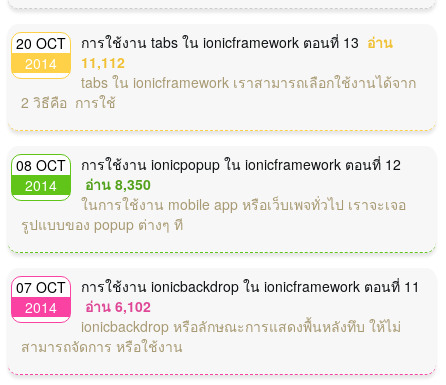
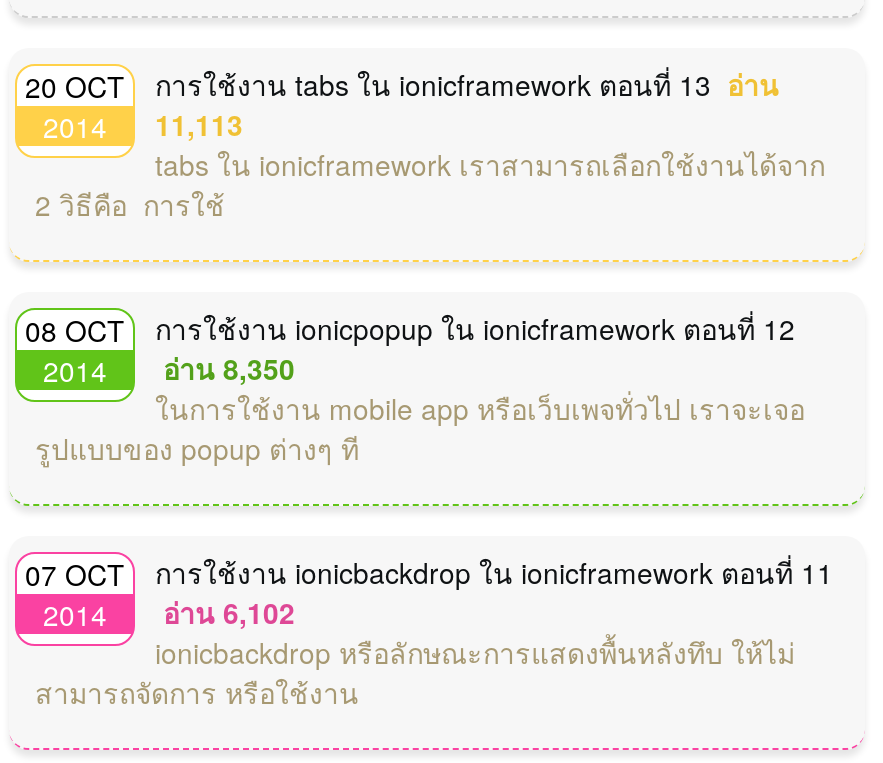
[25,52,125,73] 2014 11,112 -> [43,103,243,145] 2014 11,113

